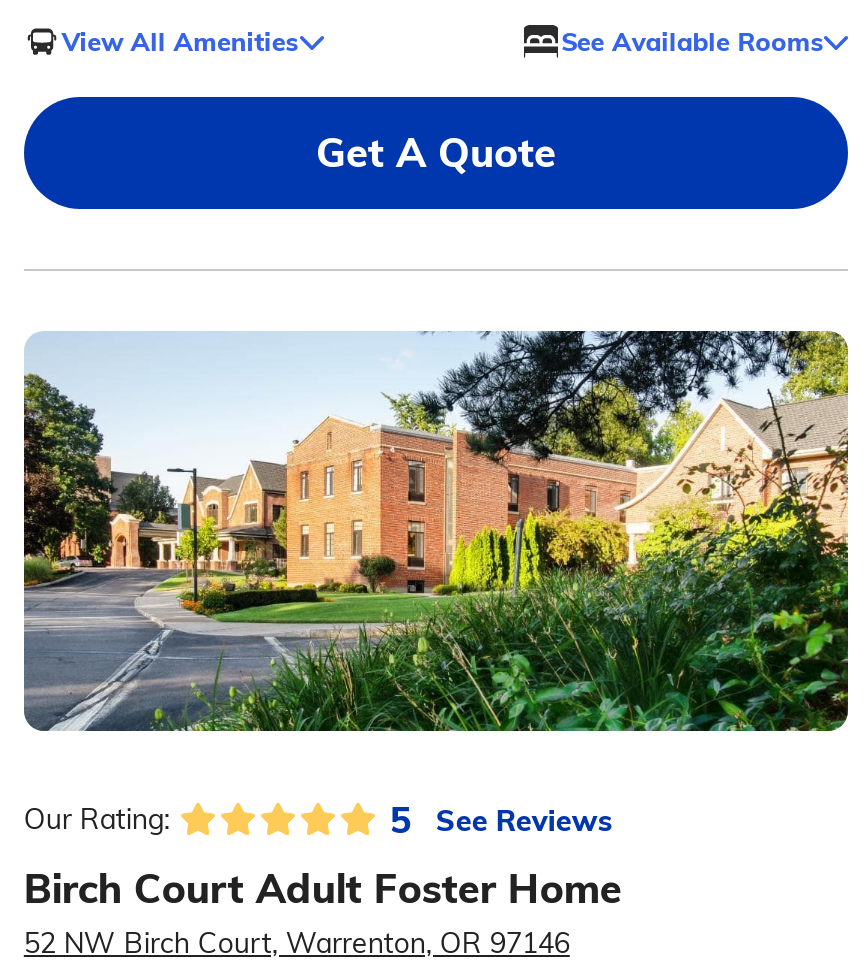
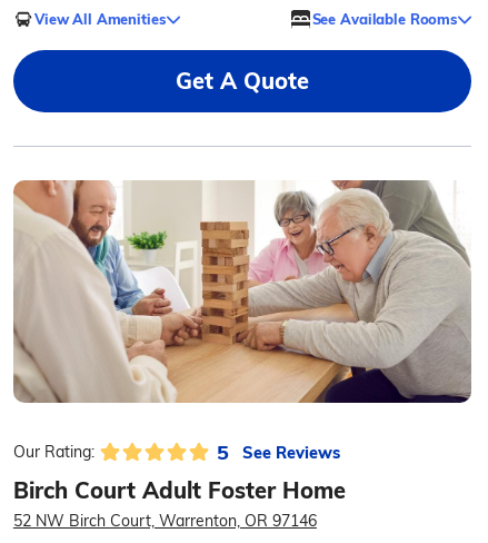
[22,329,850,733] [image] -> [13,179,471,404] [image]

